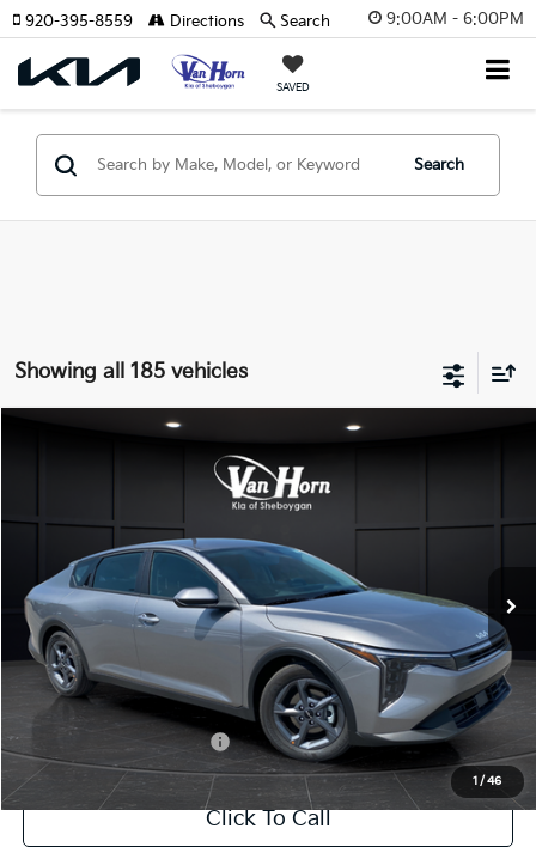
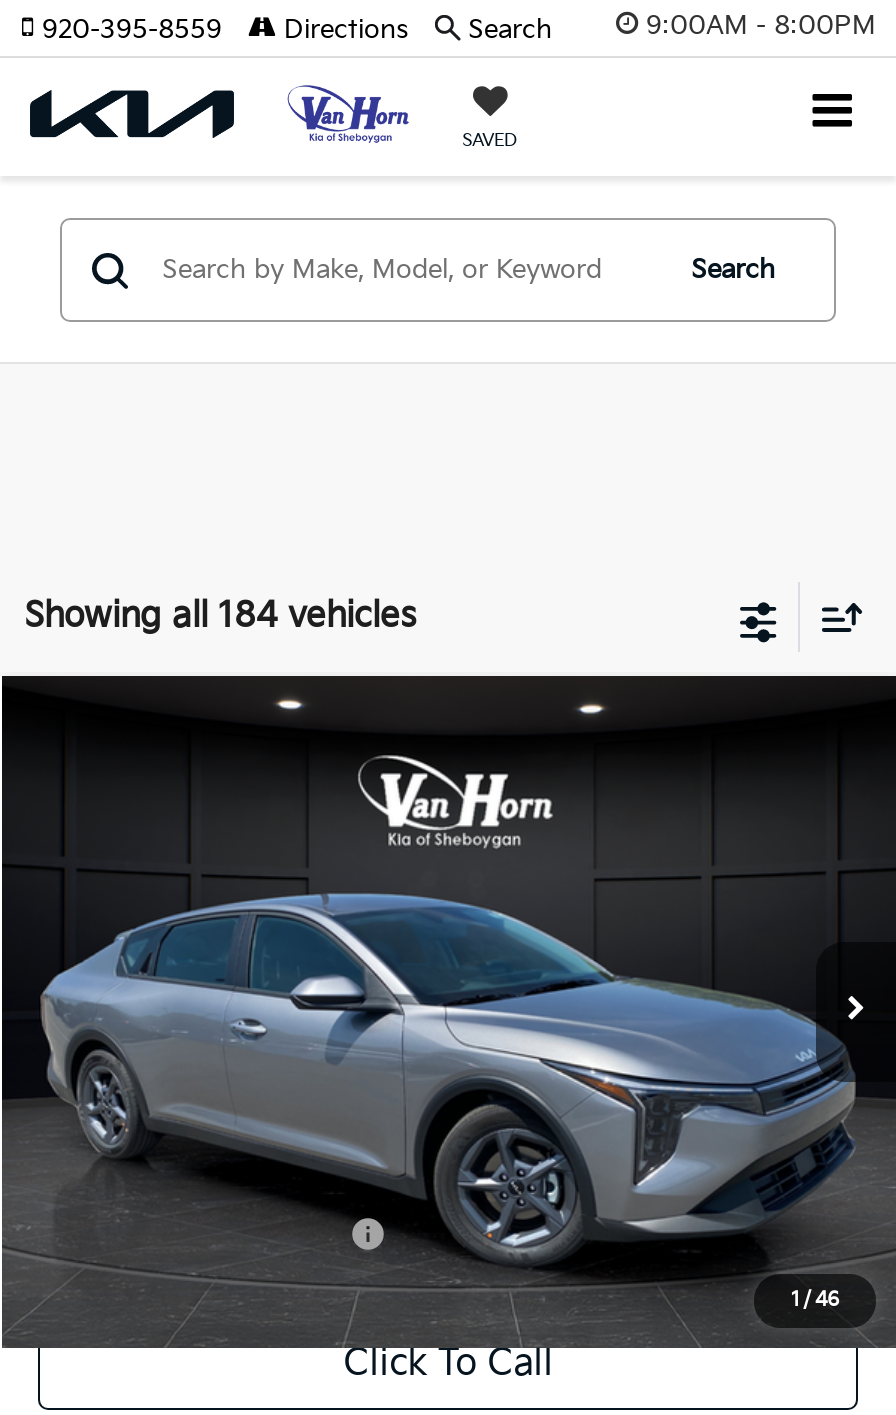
[386,9,524,28] 9:00AM - 6:00PM -> [646,9,876,41] 9:00AM - 8:00PM
[14,360,248,384] Showing all 185 vehicles -> [24,596,416,636] Showing all 184 vehicles

